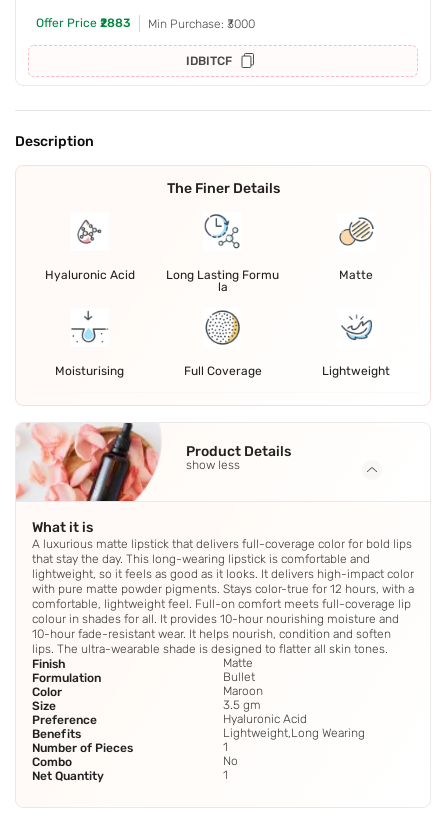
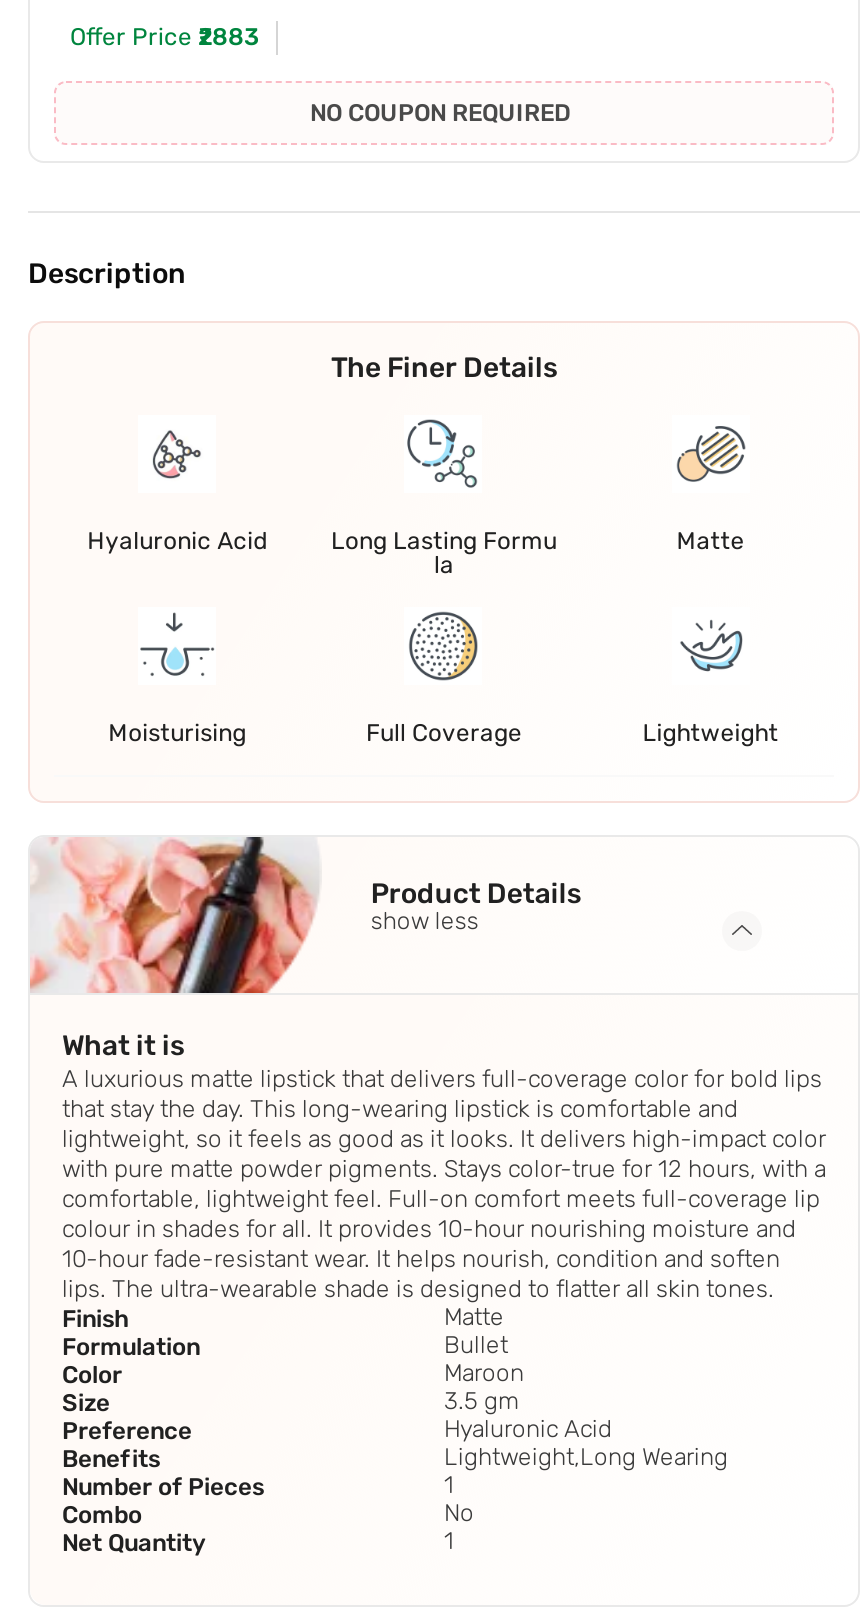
[148,17,255,68] Min Purchase: ₹3000 | IDBITCF -> [310,100,570,128] NO COUPON REQUIRED

